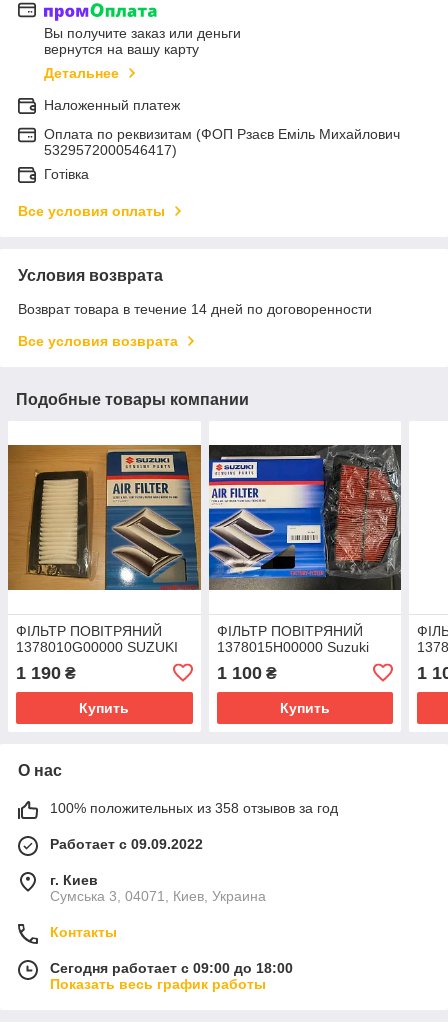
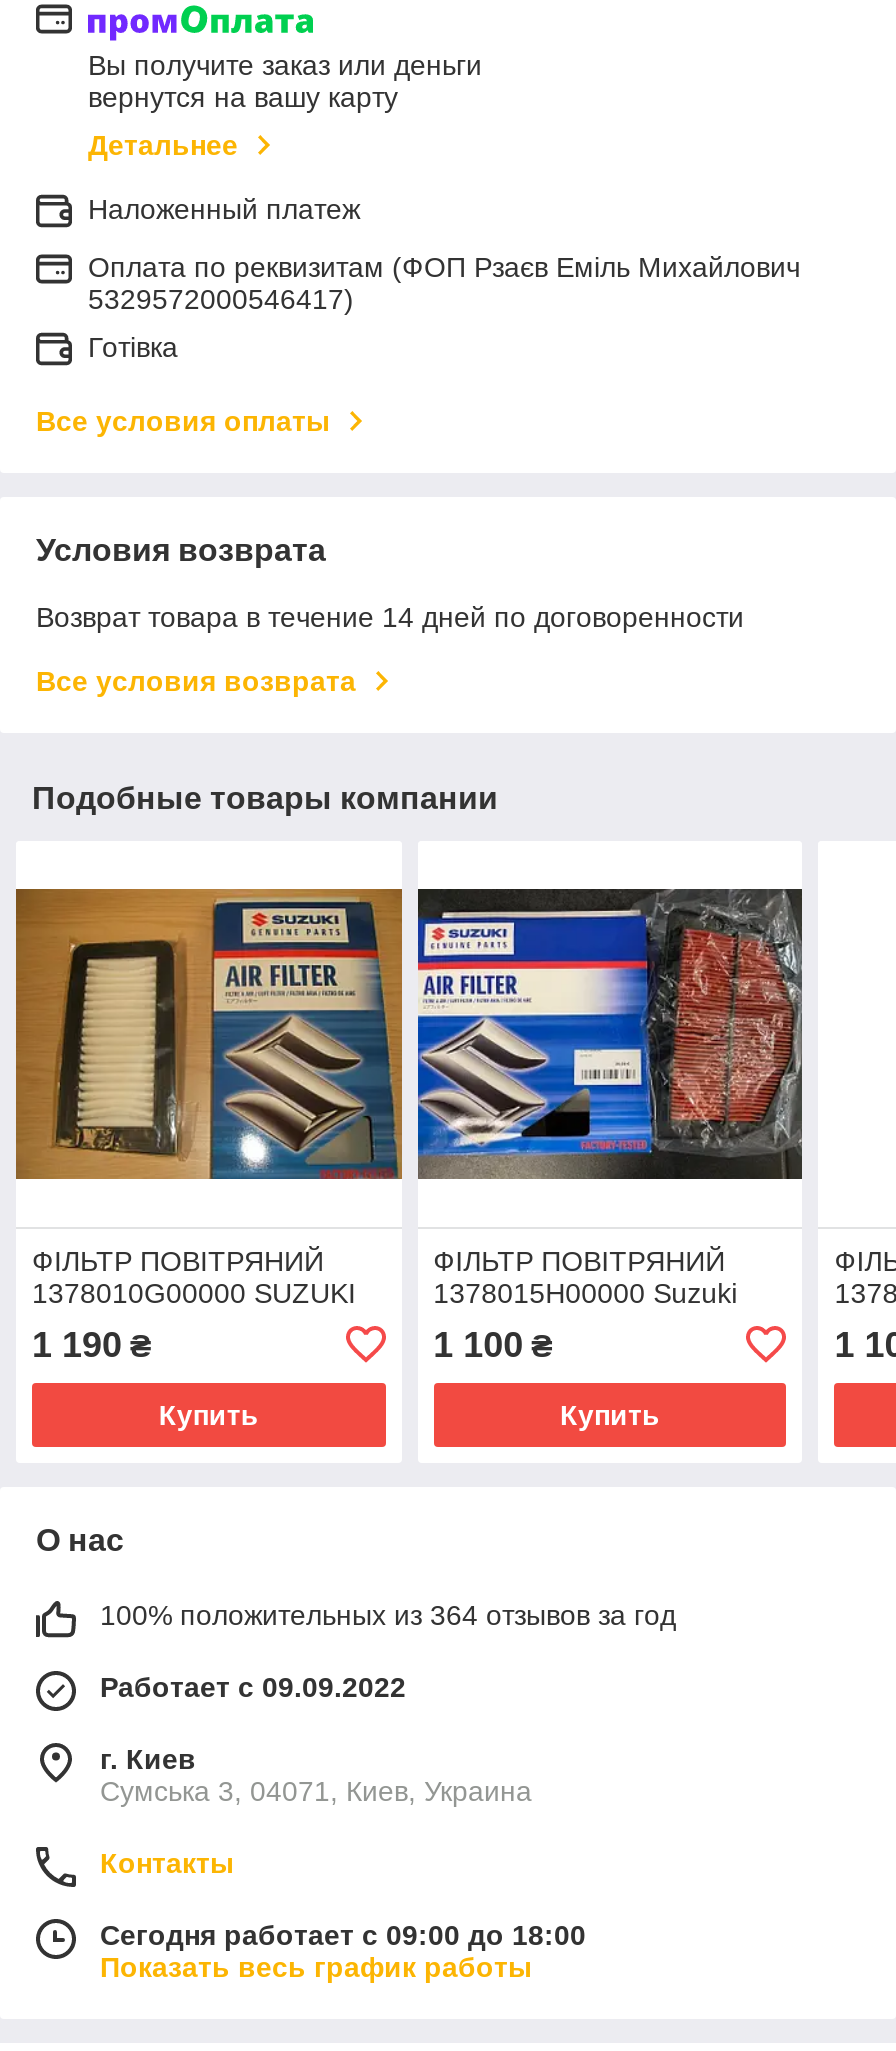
[50,800,338,816] 100% положительных из 358 отзывов за год -> [100,1599,676,1631] 100% положительных из 364 отзывов за год

